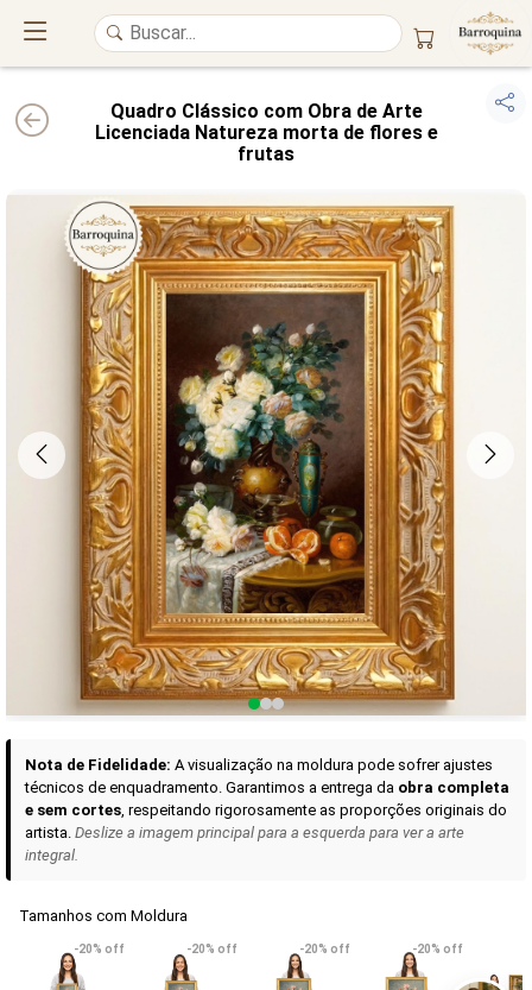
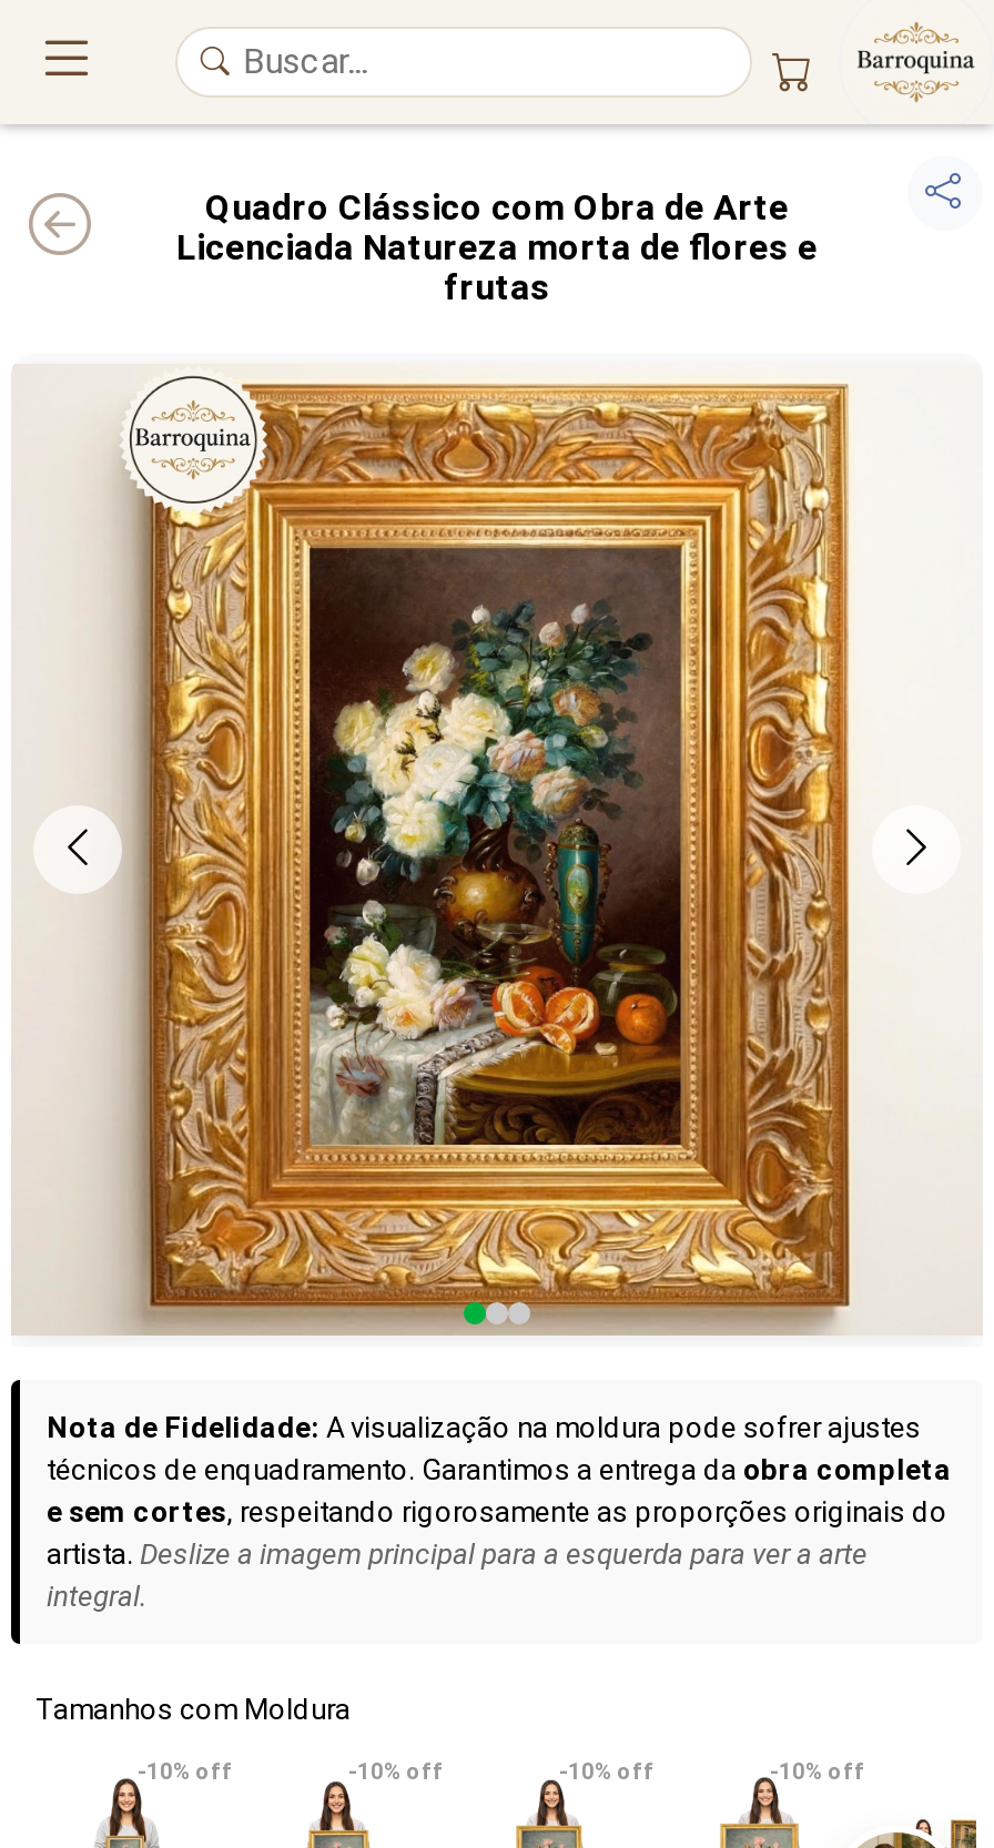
[74,942,125,956] -20% off -> [138,1759,233,1784] -10% off
[186,942,237,956] -20% off -> [348,1759,444,1784] -10% off
[299,942,350,956] -20% off -> [559,1759,655,1784] -10% off
[412,942,463,956] -20% off -> [770,1759,865,1784] -10% off

